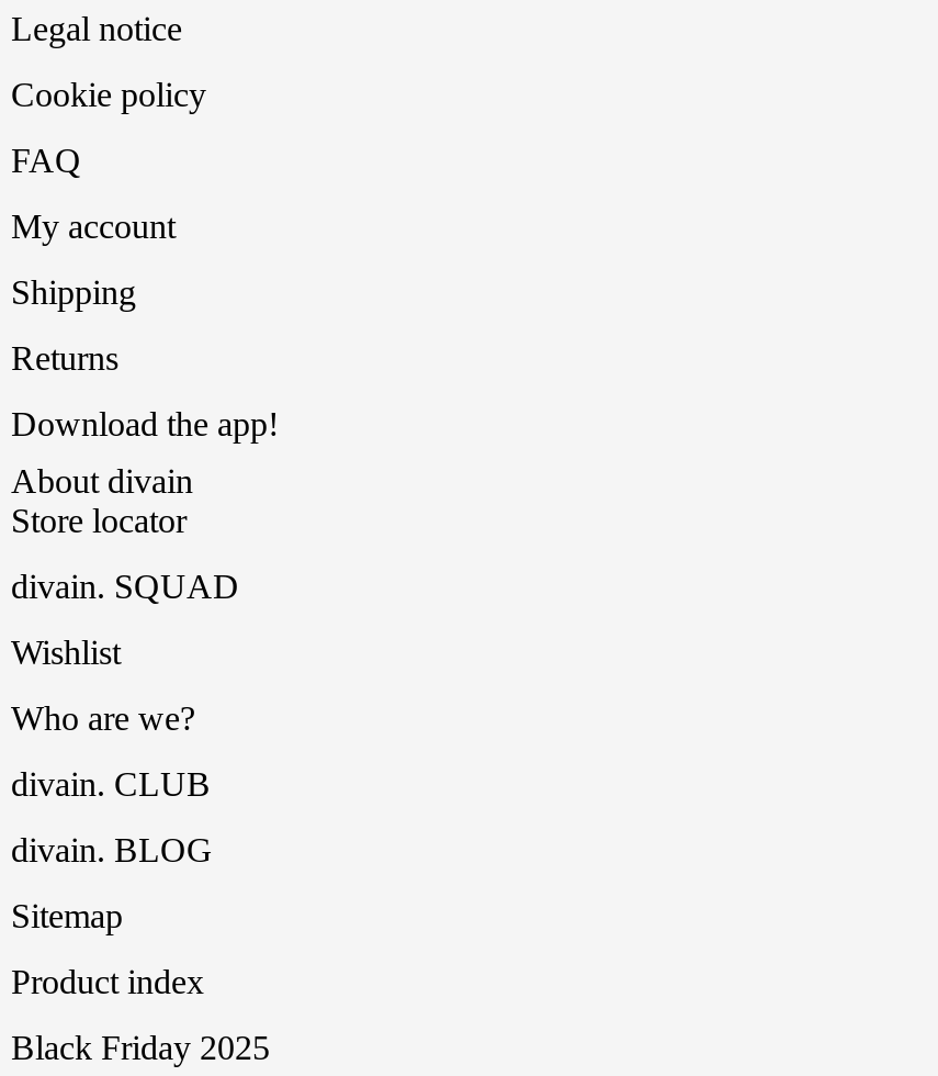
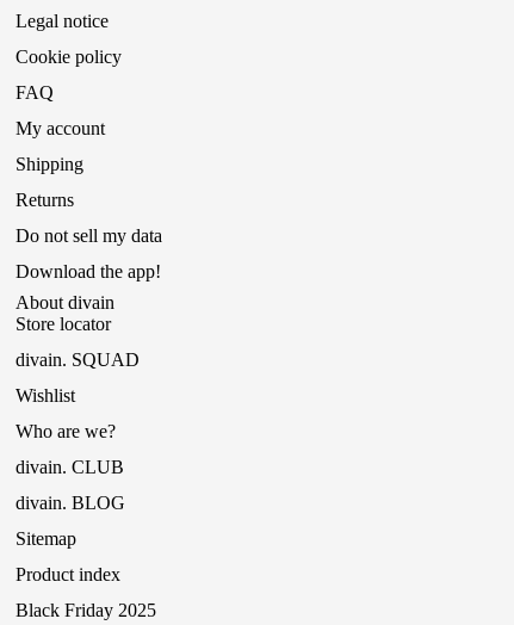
none -> [16,225,162,245] Do not sell my data

